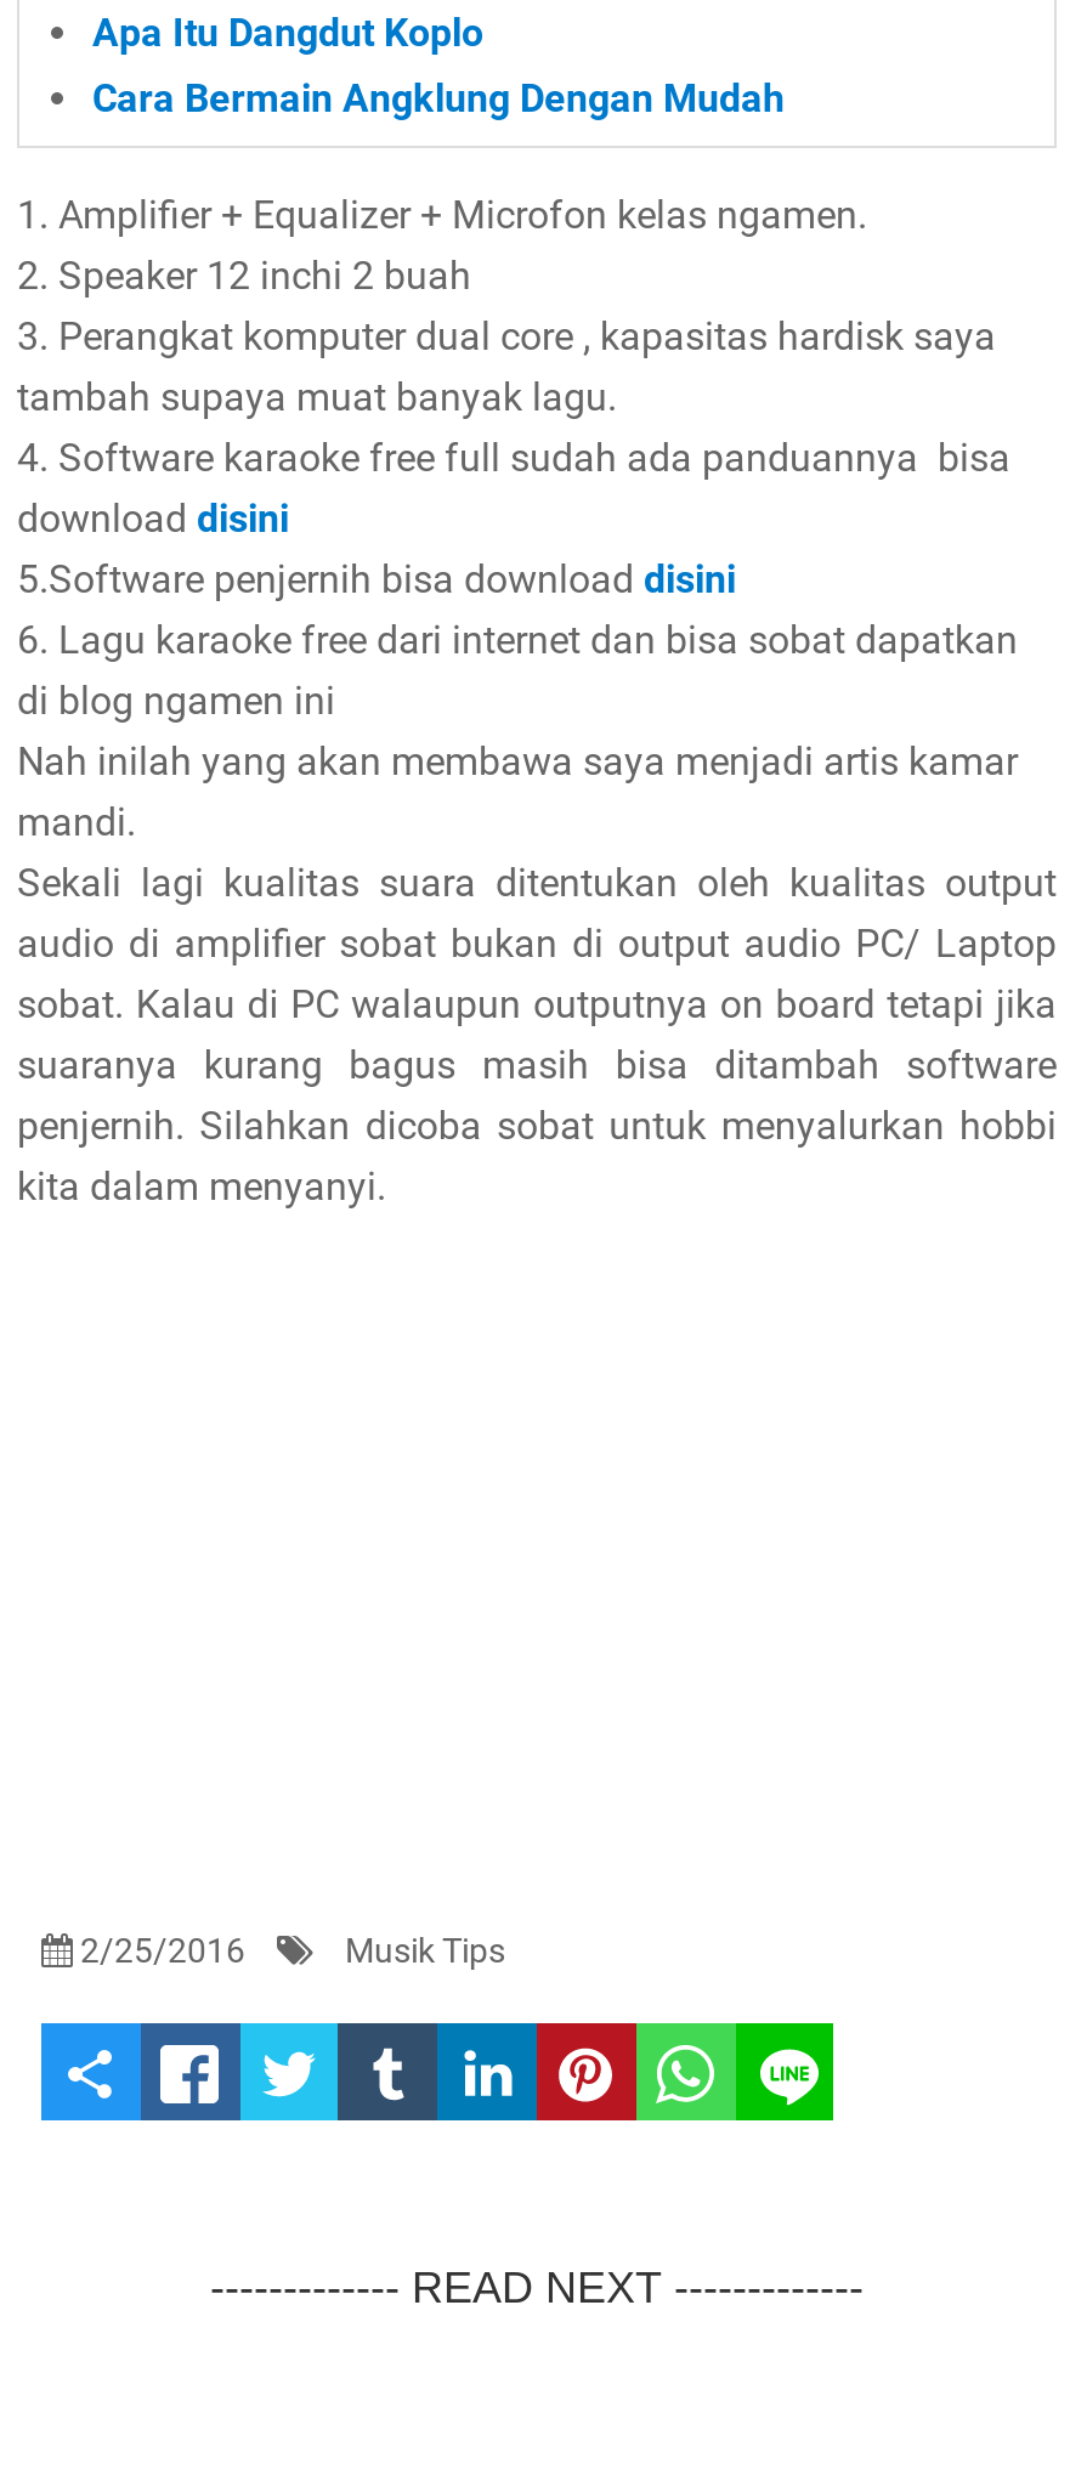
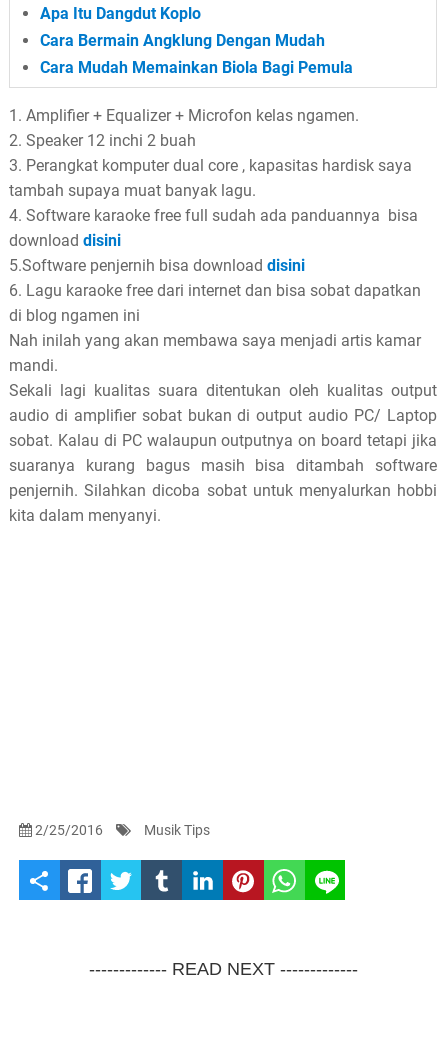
none -> [40,58,353,77] Cara Mudah Memainkan Biola Bagi Pemula

